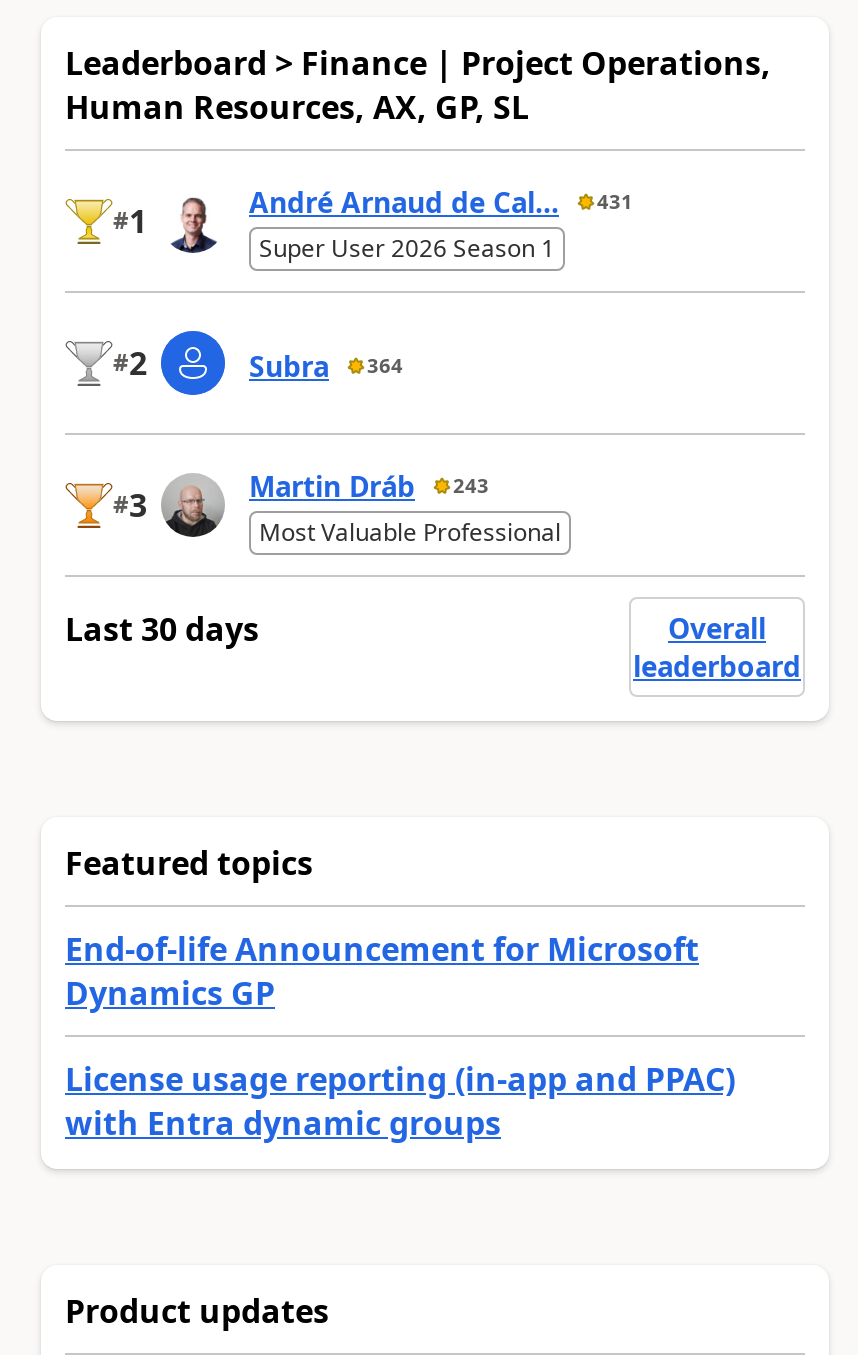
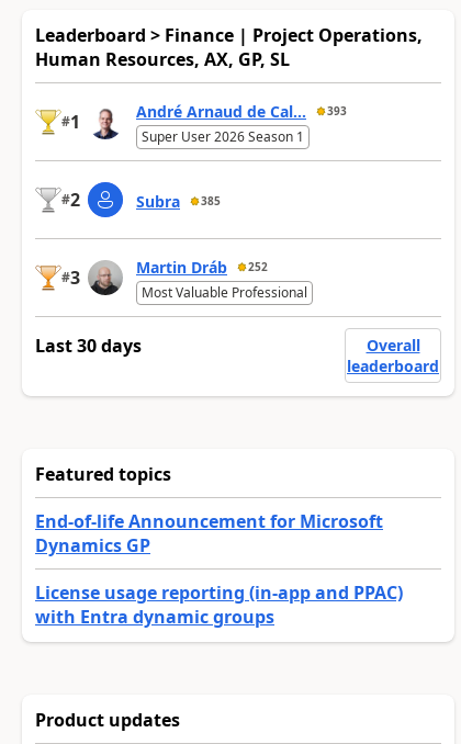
[249,182,633,220] André Arnaud de Cal... 431 -> [136,101,347,121] André Arnaud de Cal... 393
[249,346,403,384] Subra 364 -> [136,191,221,211] Subra 385
[249,466,489,504] Martin Dráb 243 -> [136,256,268,277] Martin Dráb 252

